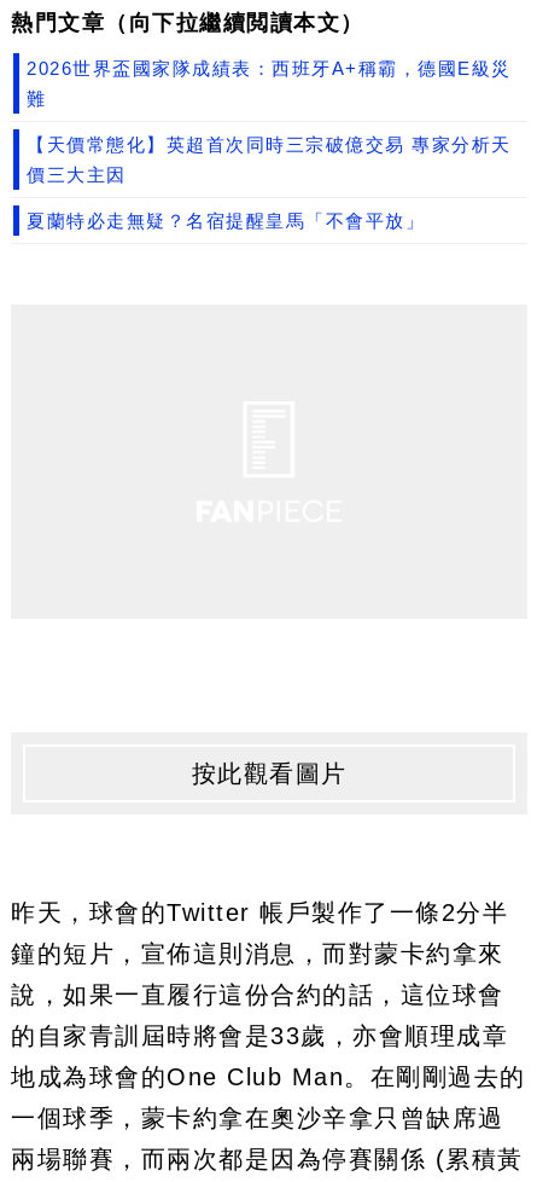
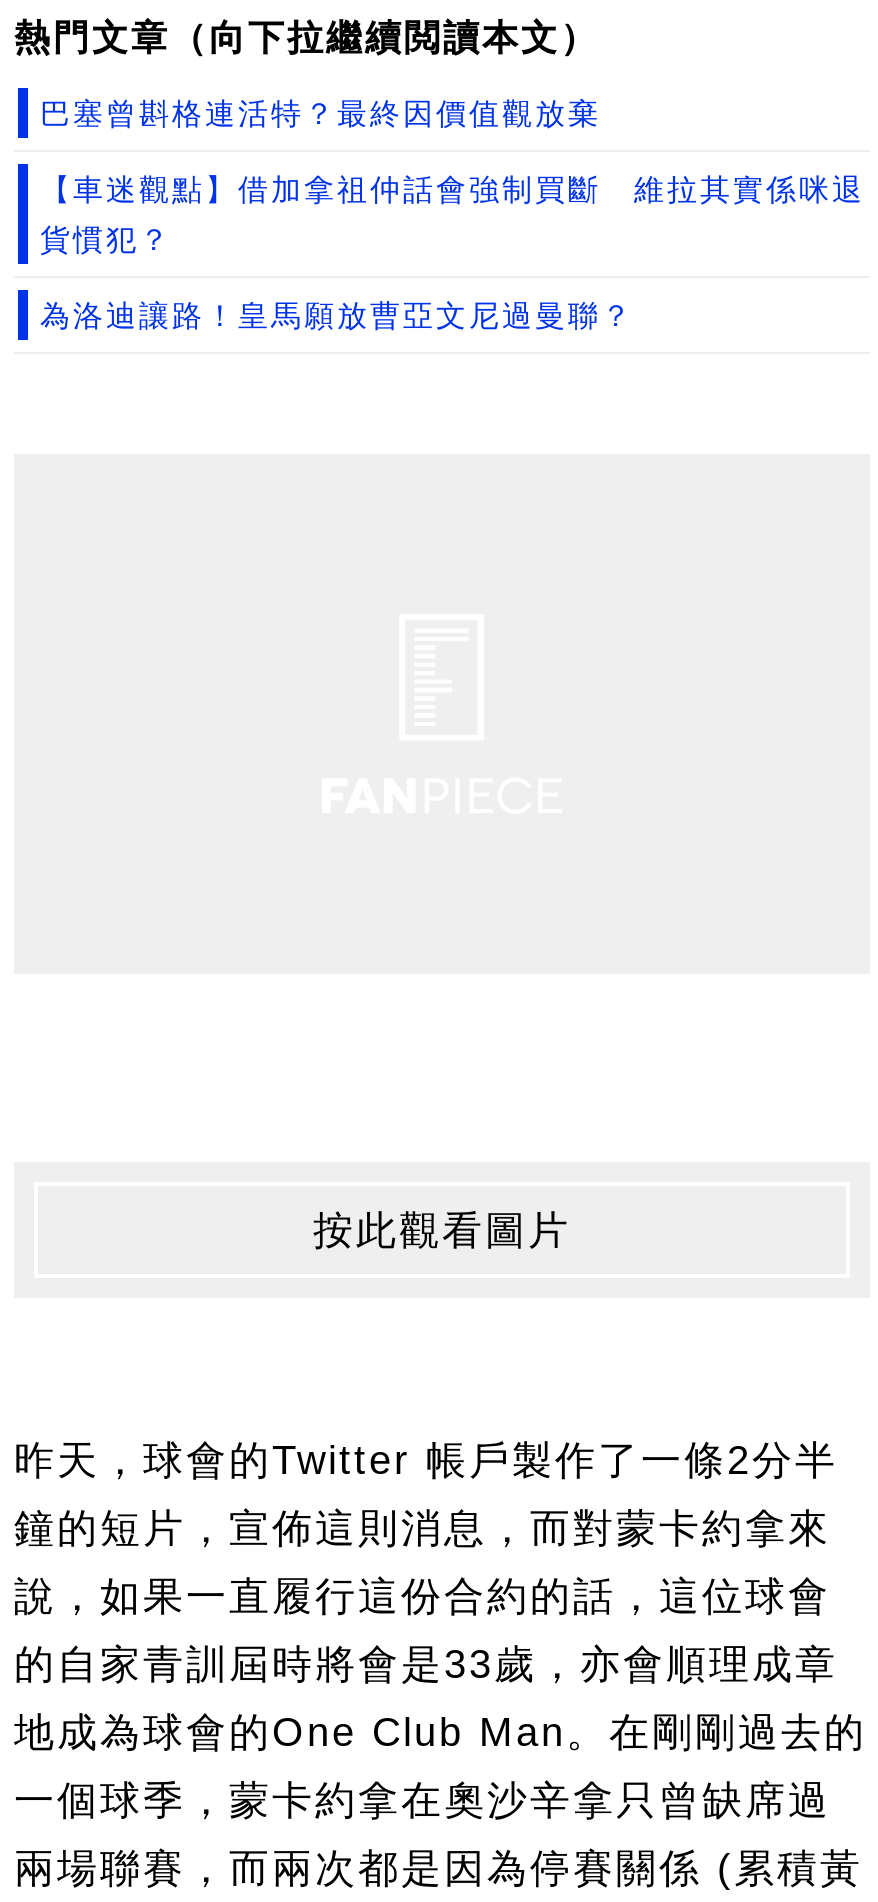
[27,58,511,231] 2026世界盃國家隊成績表：西班牙A+稱霸，德國E級災 | 難 | 【天價常態化】英超首次同時三宗破億交易 專家分析天 | 價三大主因 | 夏蘭特必走無疑？名宿提醒皇馬「不會平放」 -> [40,96,865,332] 巴塞曾斟格連活特？最終因價值觀放棄 | 【車迷觀點】借加拿祖仲話會強制買斷 維拉其實係咪退 | 貨慣犯？ | 為洛迪讓路！皇馬願放曹亞文尼過曼聯？

